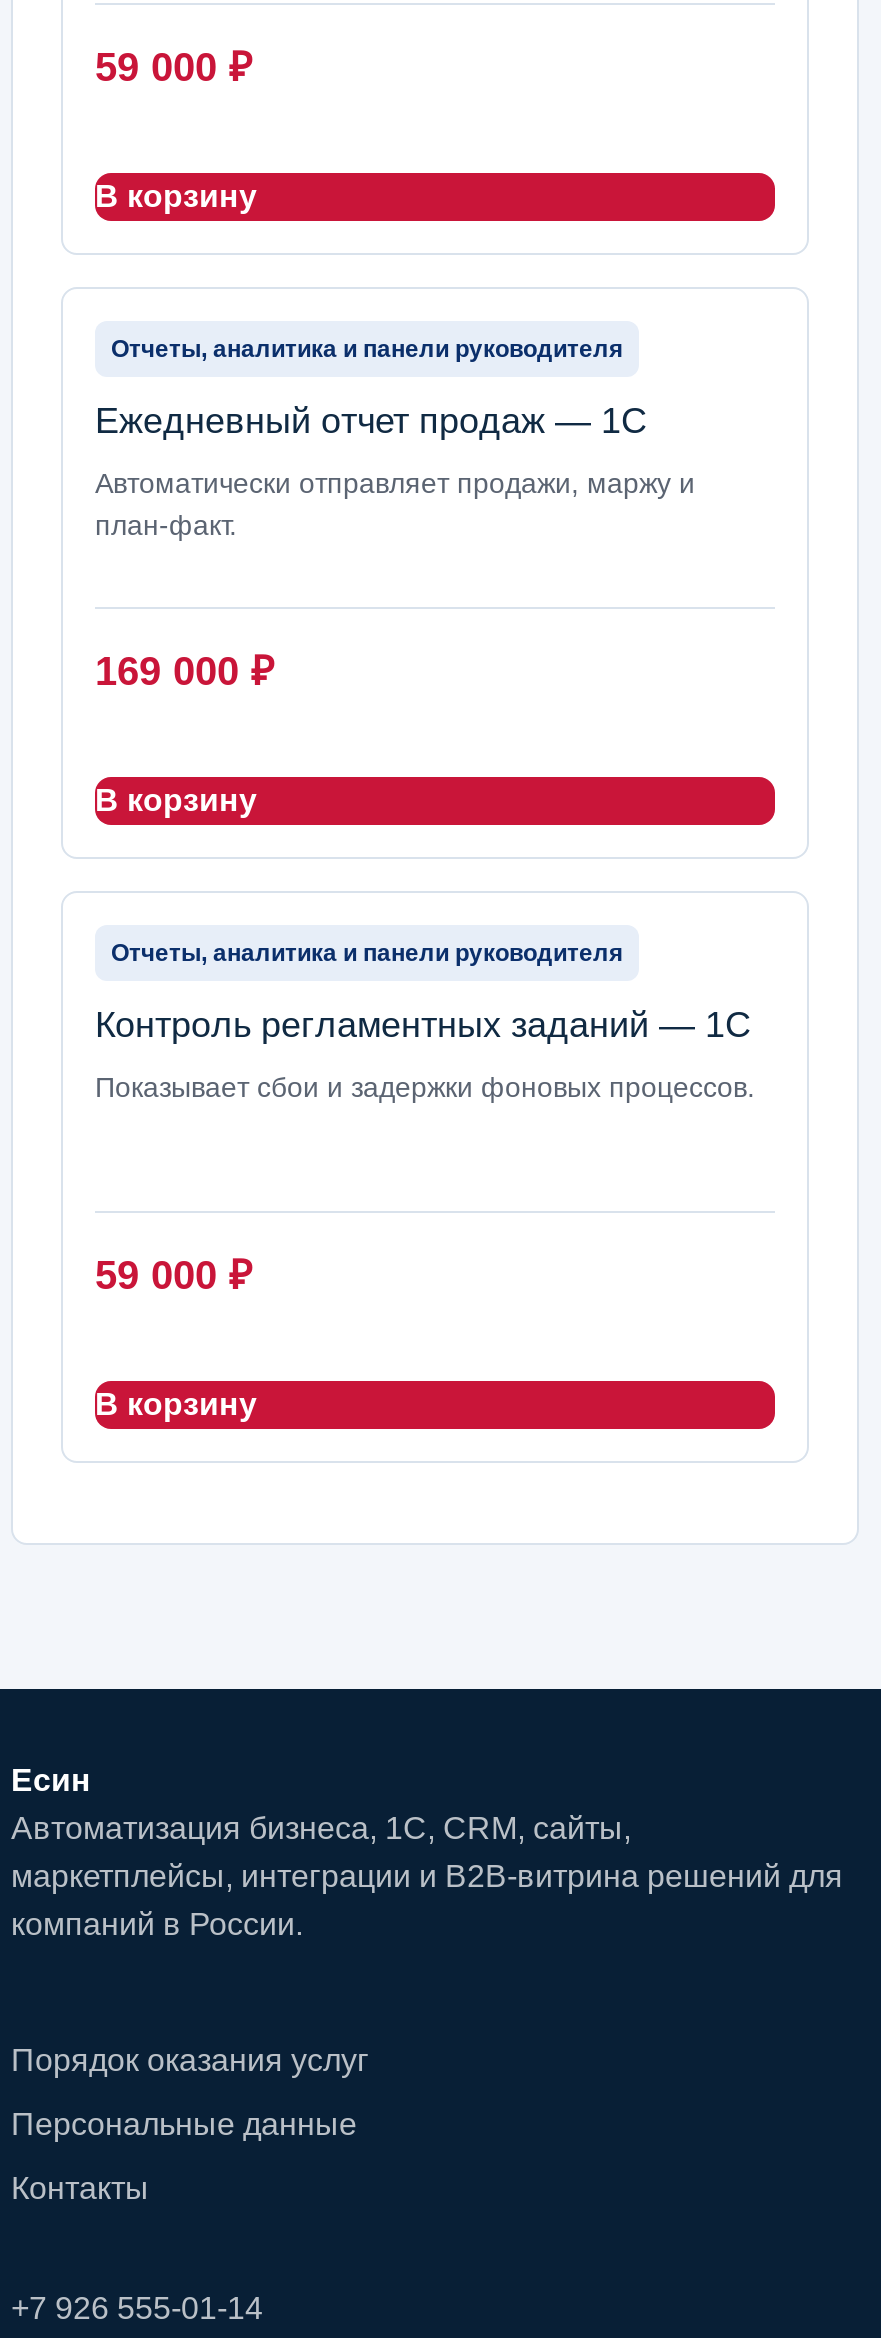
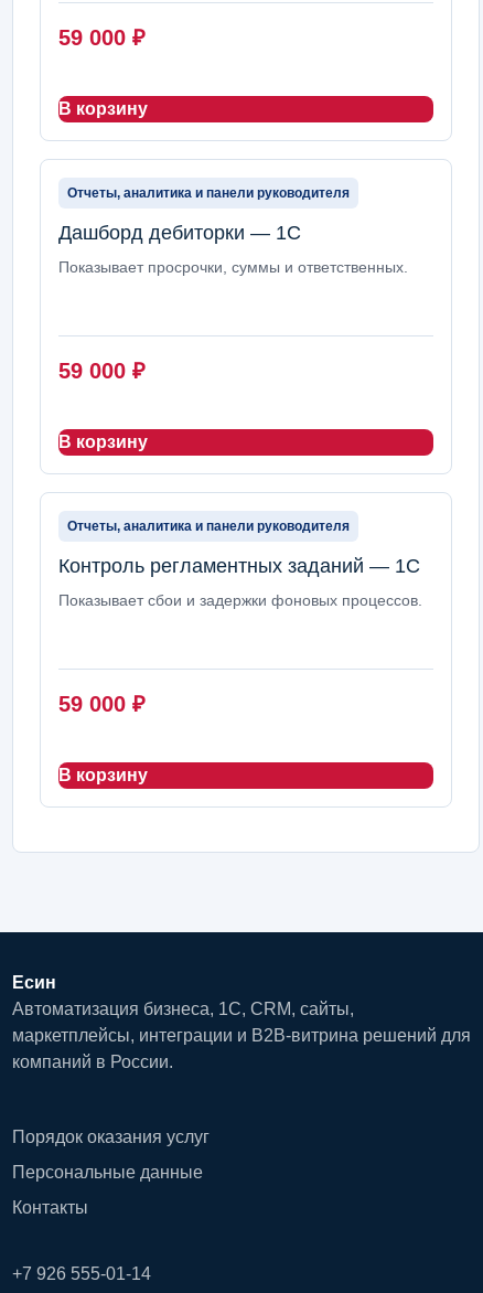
[95,401,647,441] Ежедневный отчет продаж — 1С -> [58,222,301,244] Дашборд дебиторки — 1С
[95,467,695,541] Автоматически отправляет продажи, маржу и | план-факт. -> [58,258,408,276] Показывает просрочки, суммы и ответственных.
[95,649,275,693] 169 000 ₽ -> [58,359,146,383] 59 000 ₽

